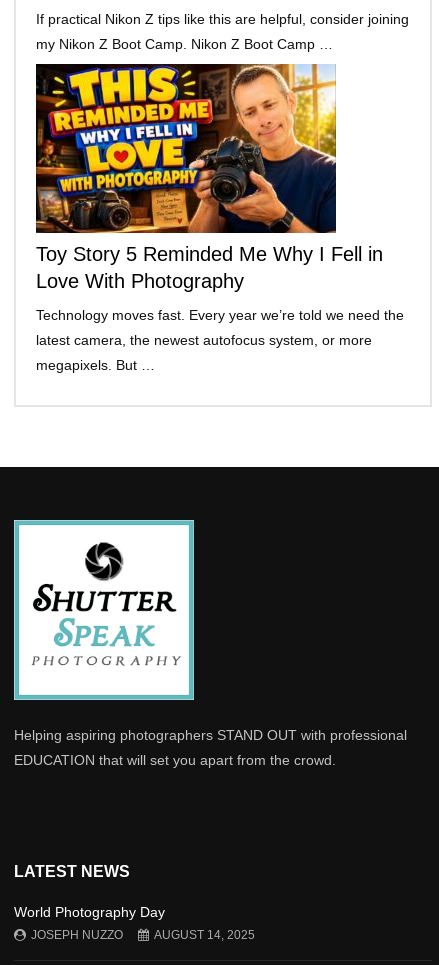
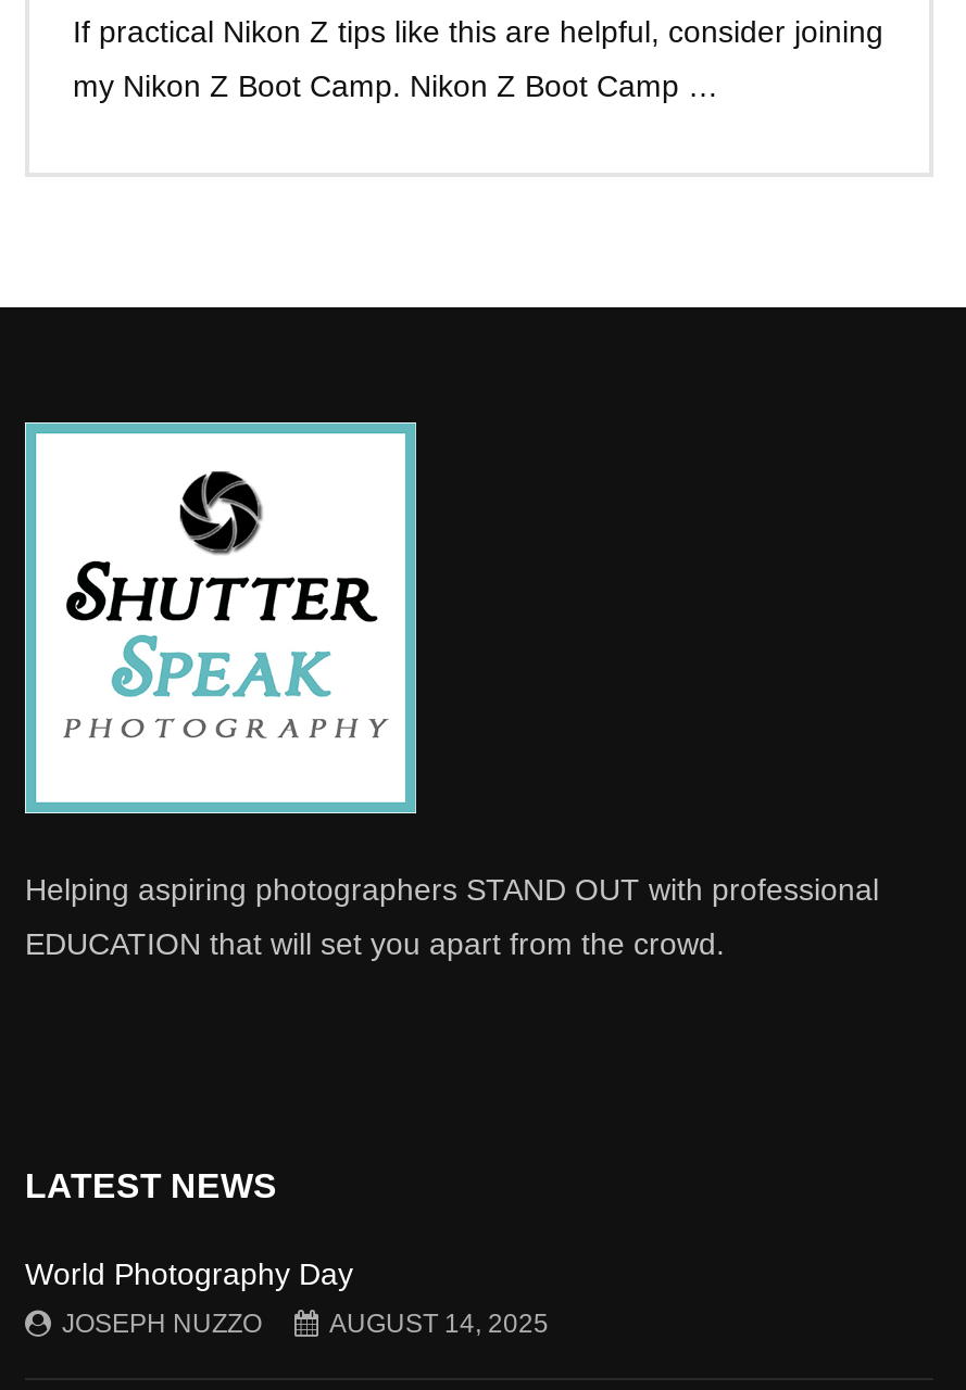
[35,63,404,373] [image] | Toy Story 5 Reminded Me Why I Fell in | Love With Photography | Technology moves fast. Every year we’re told we need the | latest camera, the newest autofocus system, or more | megapixels. But … -> none

